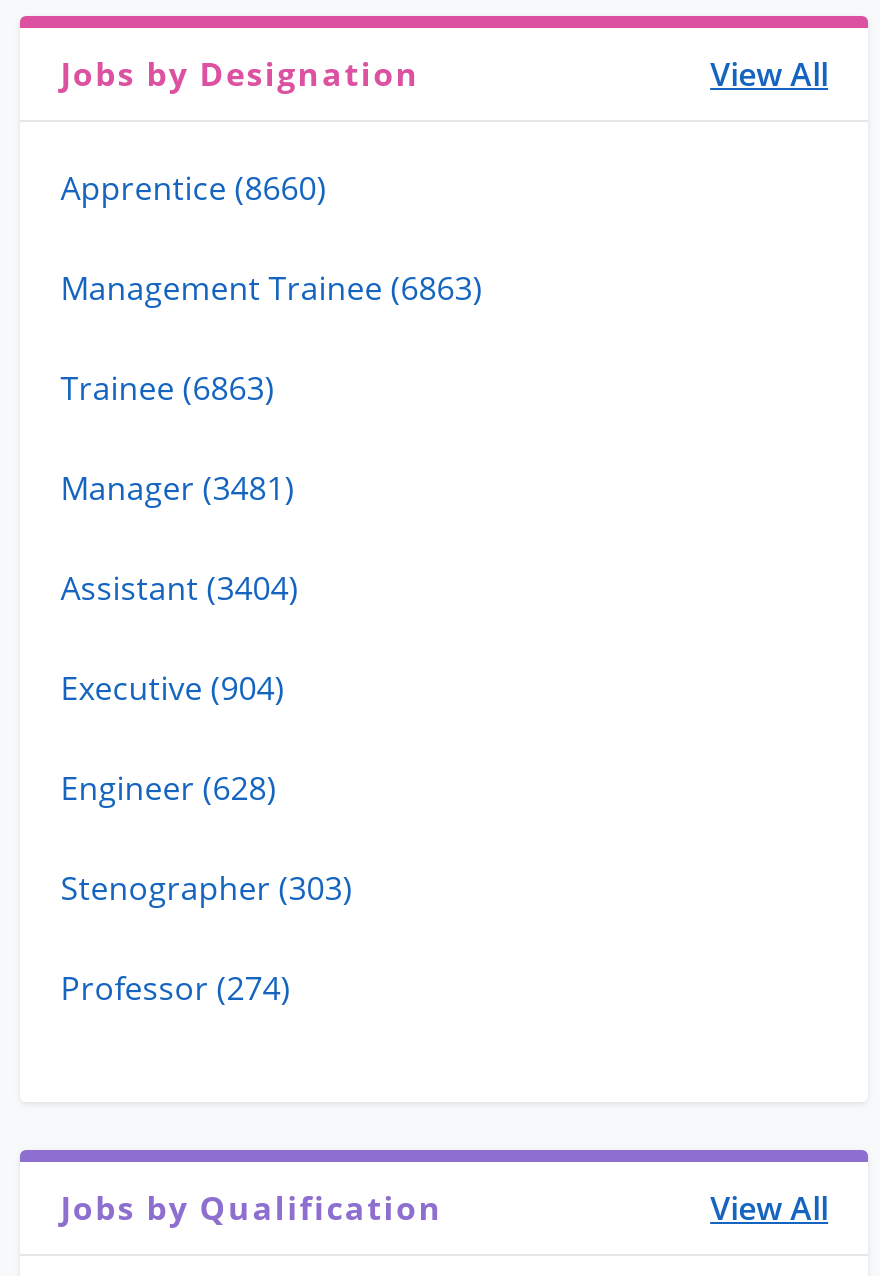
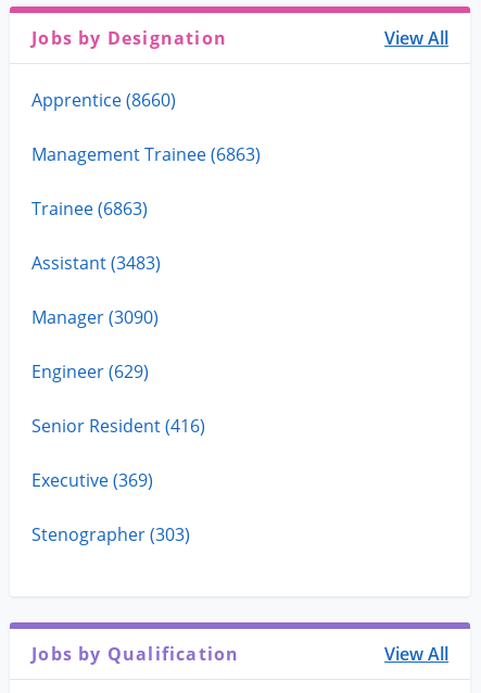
[60,465,298,809] Manager (3481) | Assistant (3404) | Executive (904) | Engineer (628) -> [32,250,205,492] Assistant (3483) | Manager (3090) | Engineer (629) | Senior Resident (416) | Executive (369)
moved [60,865,352,909] -> [32,522,190,546]: Stenographer (303)
[60,965,290,1009] Professor (274) -> none

